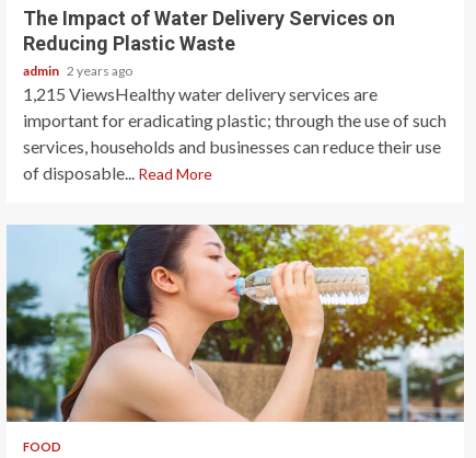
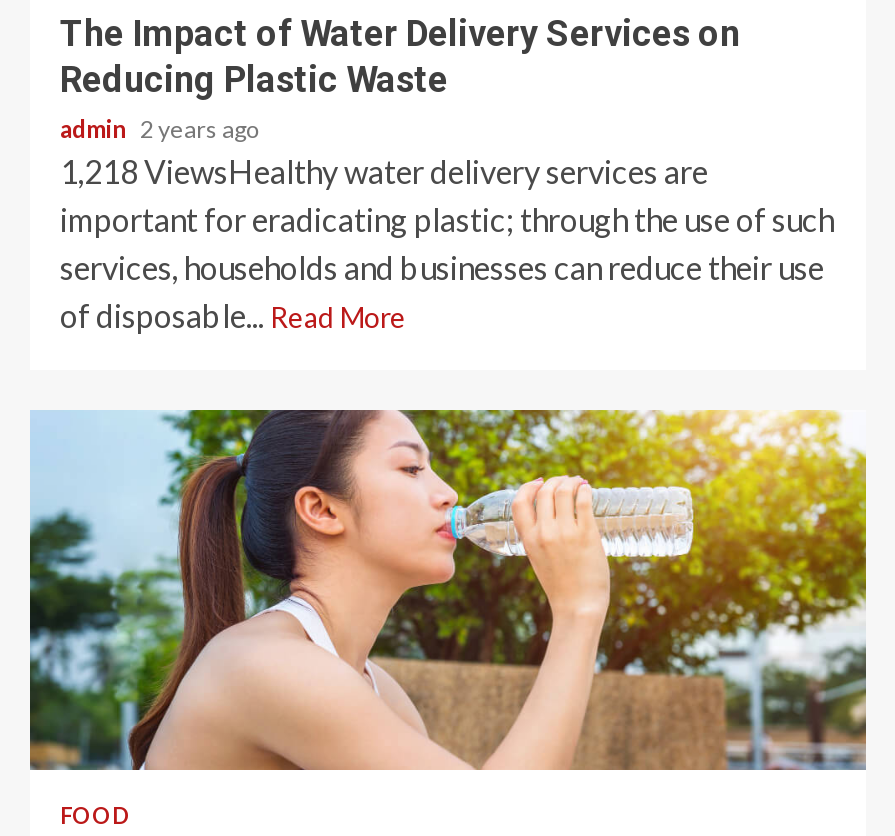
[23,83,378,104] 1,215 ViewsHealthy water delivery services are -> [60,152,708,190] 1,218 ViewsHealthy water delivery services are

